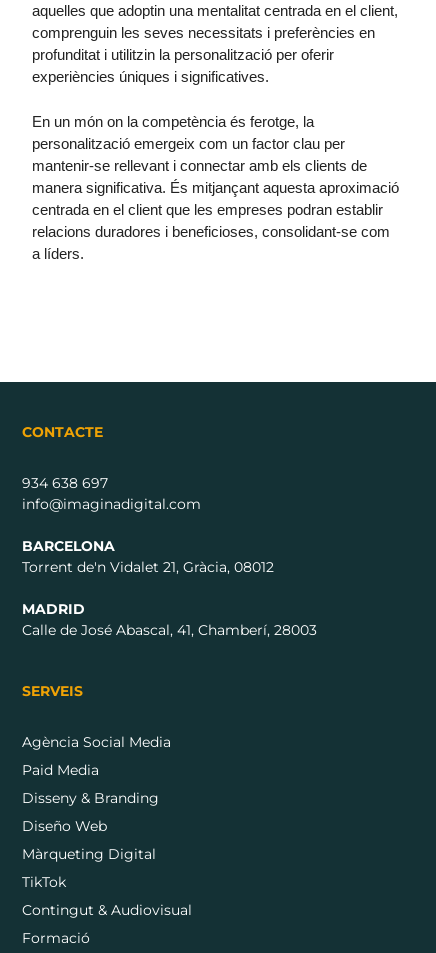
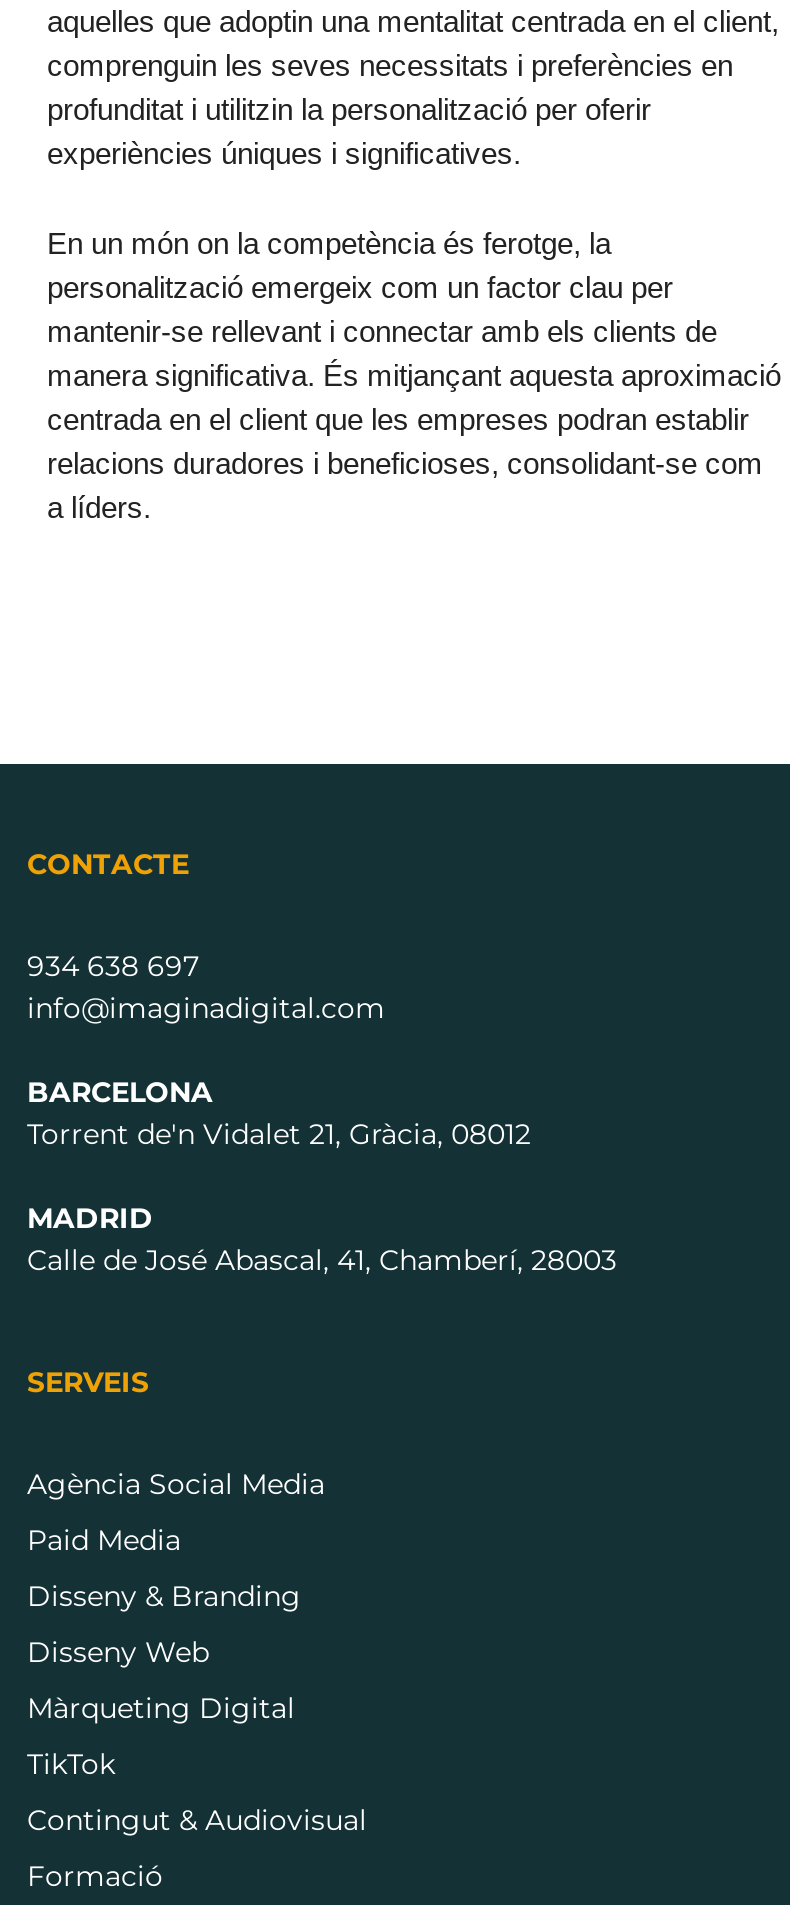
[22,817,107,835] Diseño Web -> [27,1635,209,1671] Disseny Web

